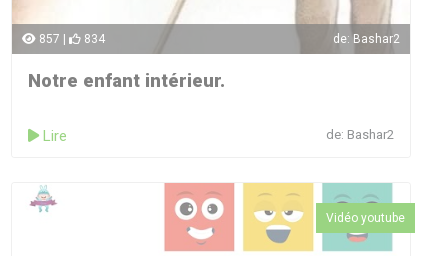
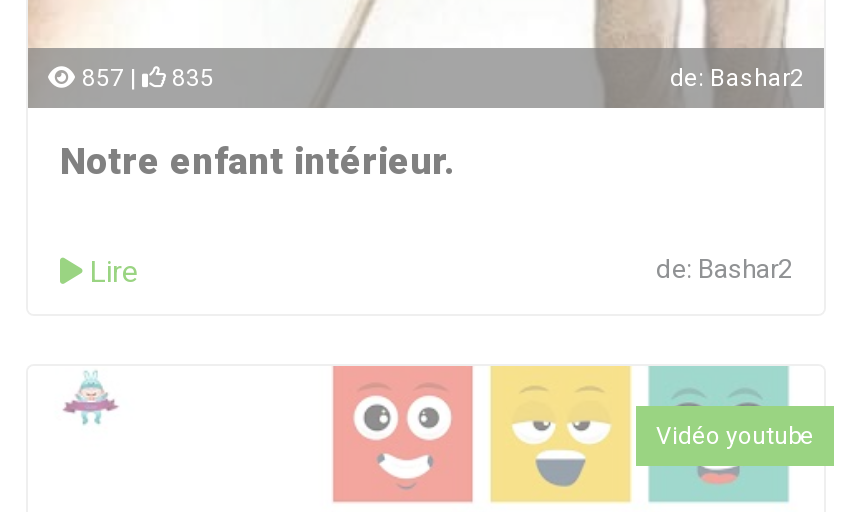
[81,32,105,46] 834 -> [166,64,214,92] 835

